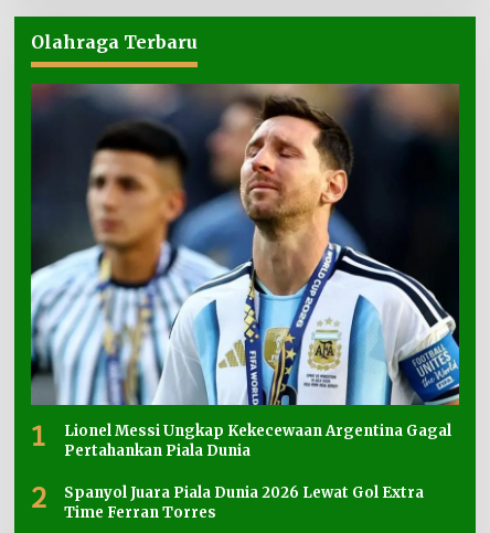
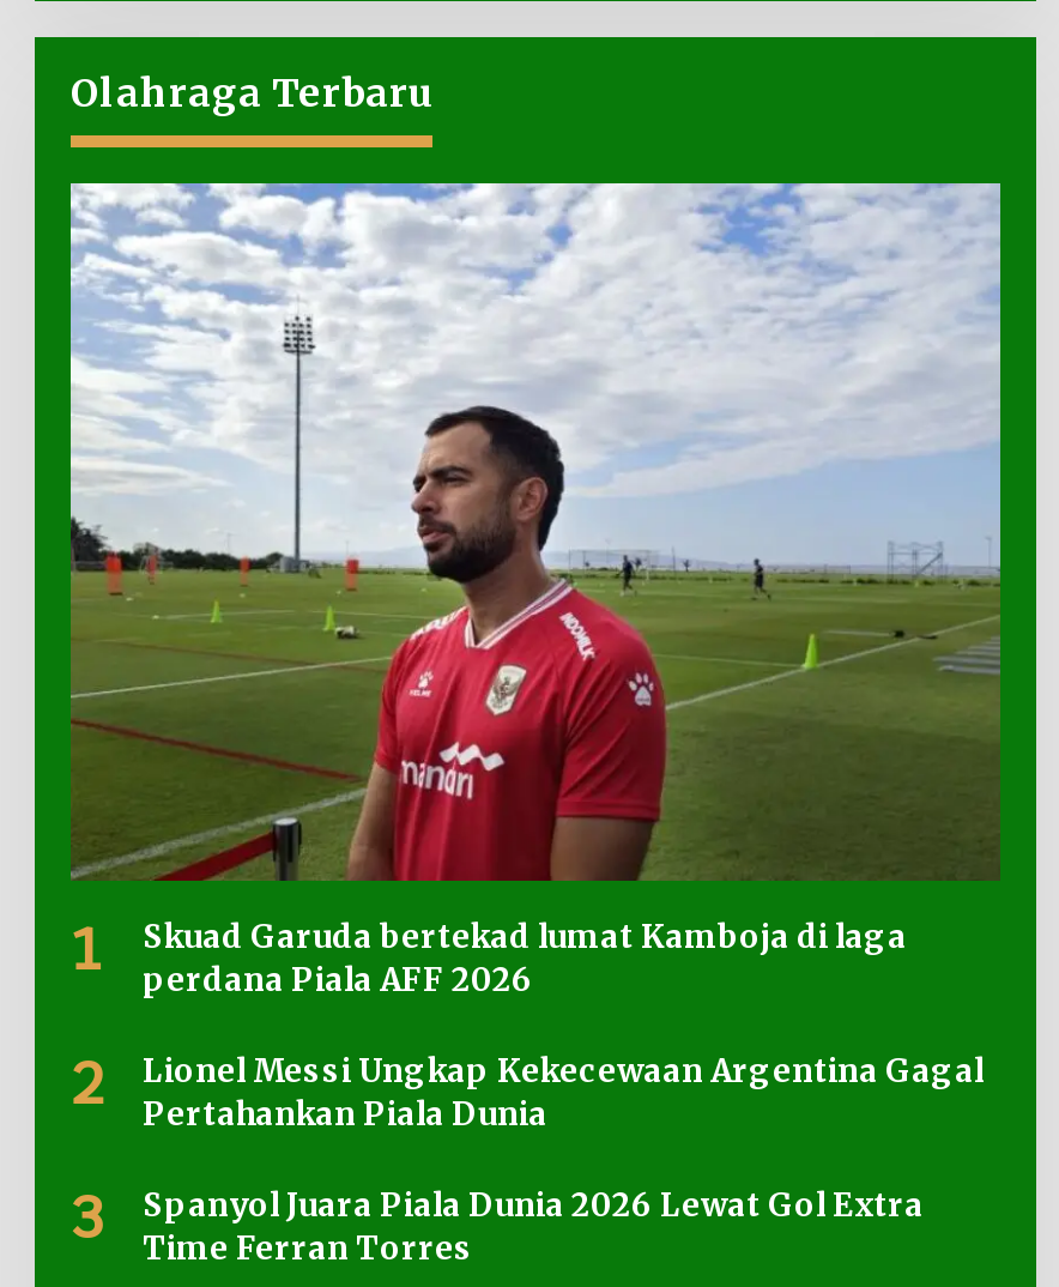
[30,84,460,406] [image] -> [68,180,1003,882] [image]
none -> [71,917,907,1118] Skuad Garuda bertekad lumat Kamboja di laga | perdana Piala AFF 2026 | 2
[31,483,424,523] 2 Spanyol Juara Piala Dunia 2026 Lewat Gol Extra Time Ferran Torres -> [71,1183,924,1269] 3 Spanyol Juara Piala Dunia 2026 Lewat Gol Extra Time Ferran Torres

